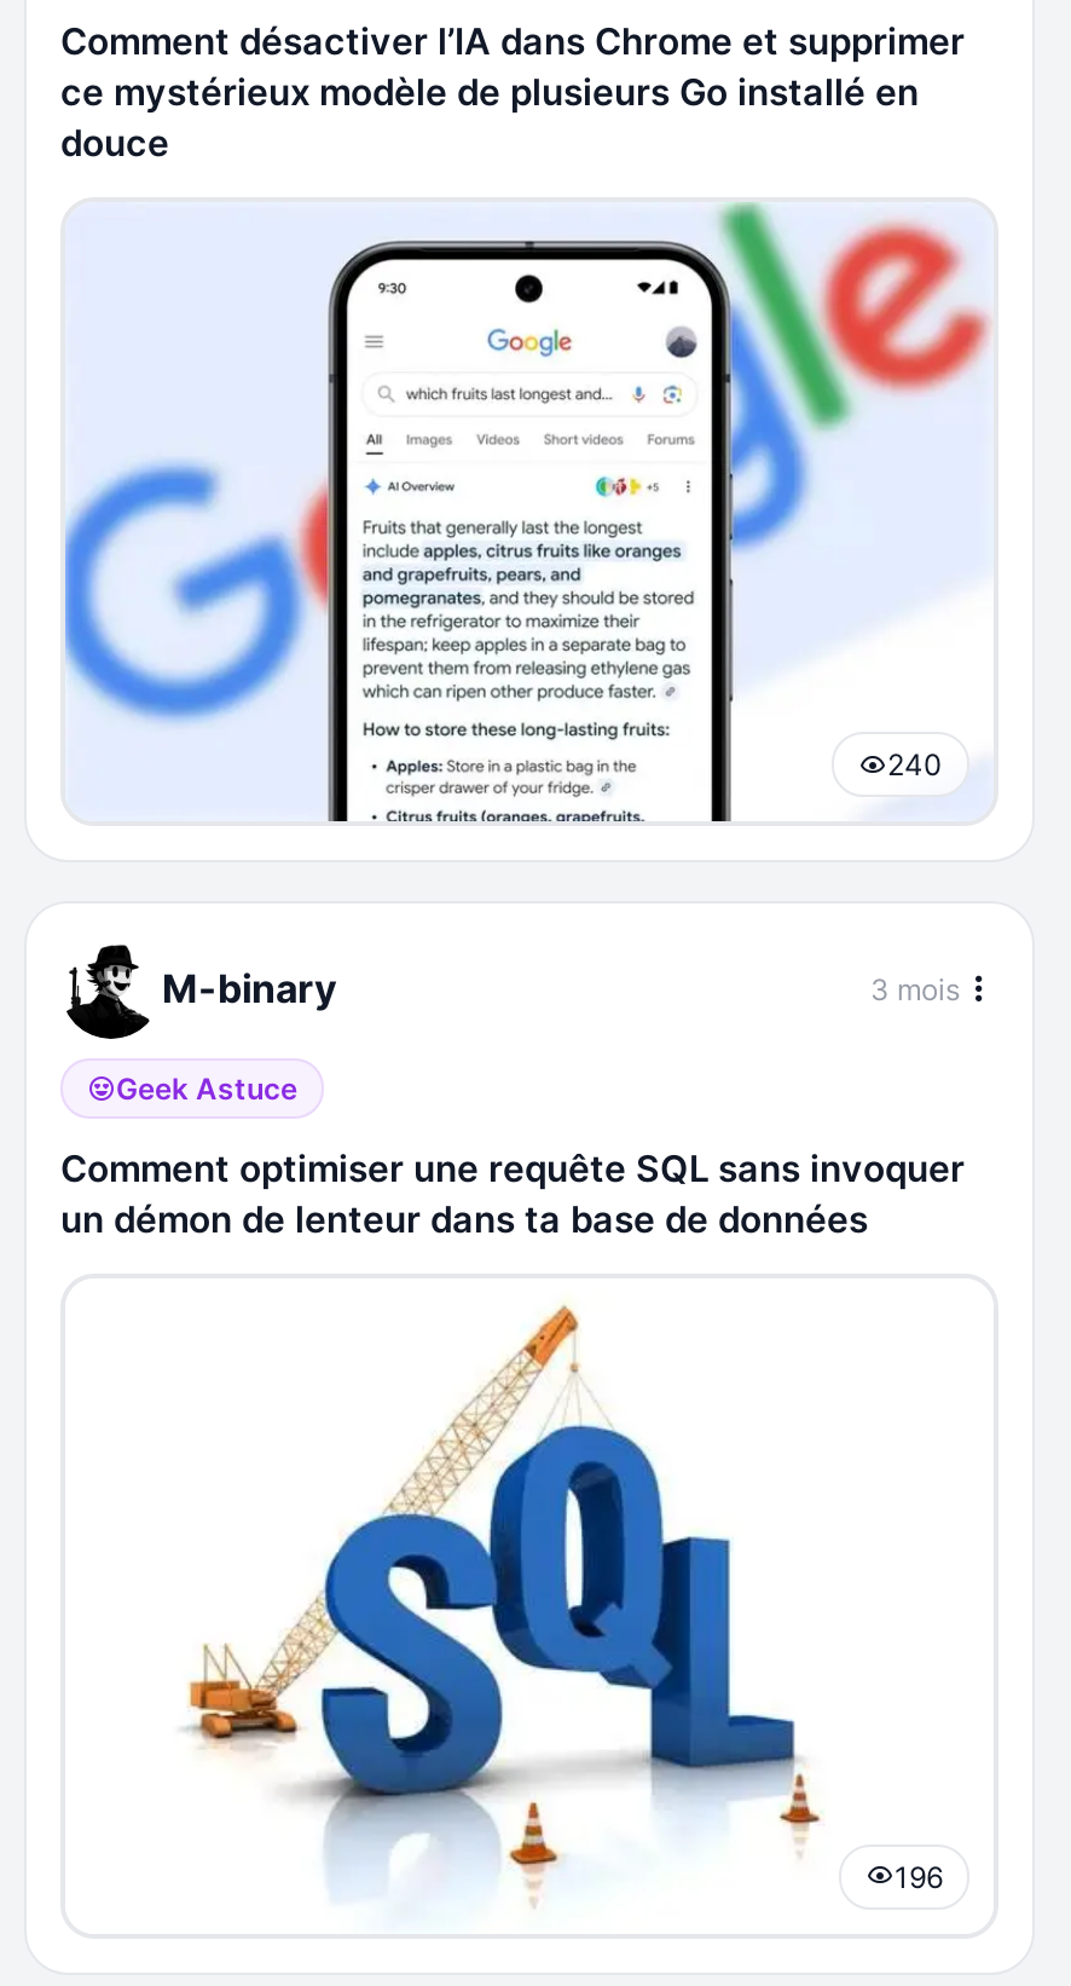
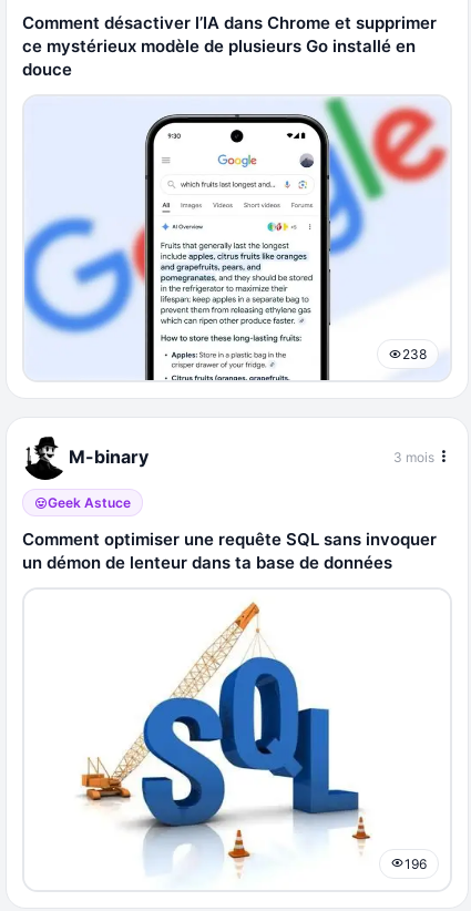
[887,746,943,783] 240 -> [402,346,427,362] 238

